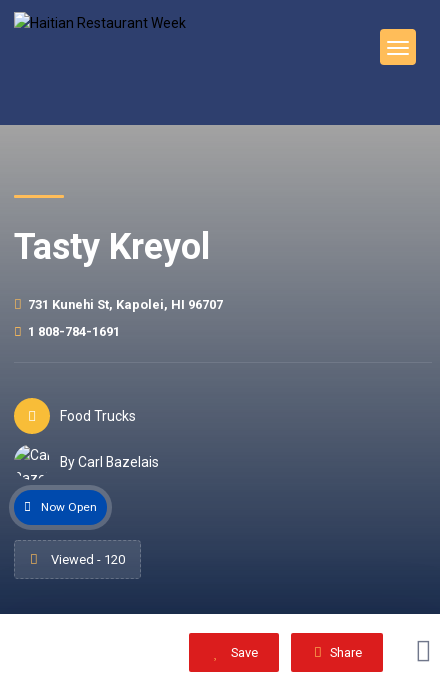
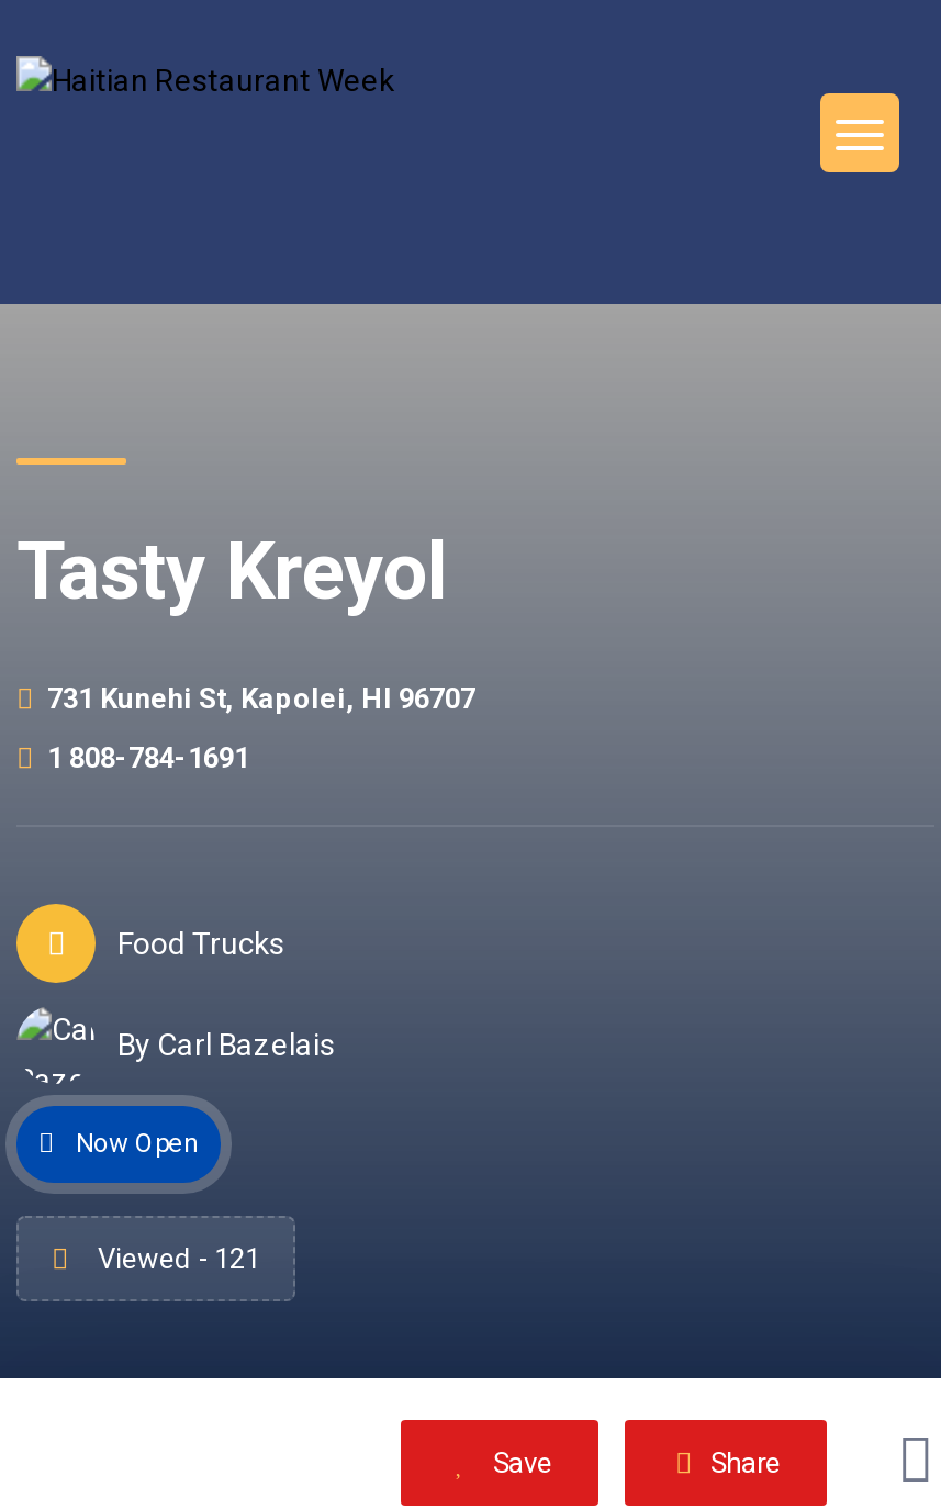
[48,552,125,567] Viewed - 120 -> [91,1242,260,1275] Viewed - 121

